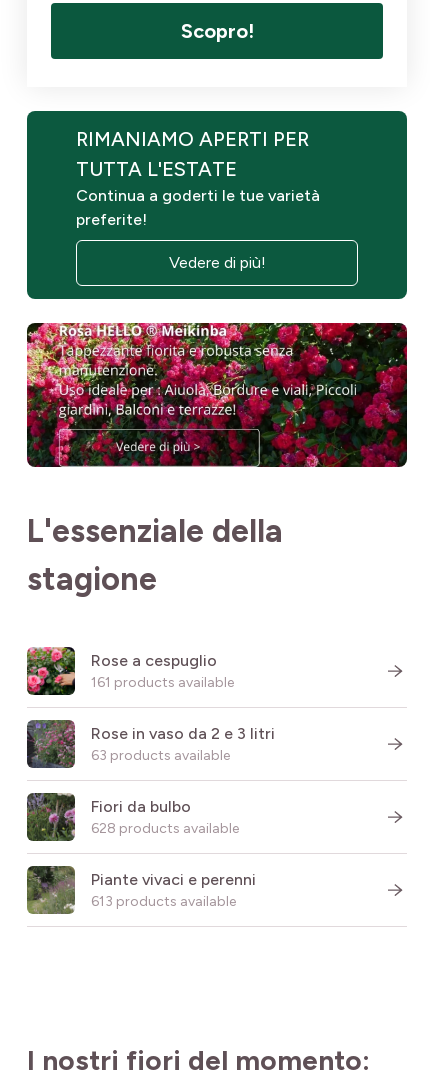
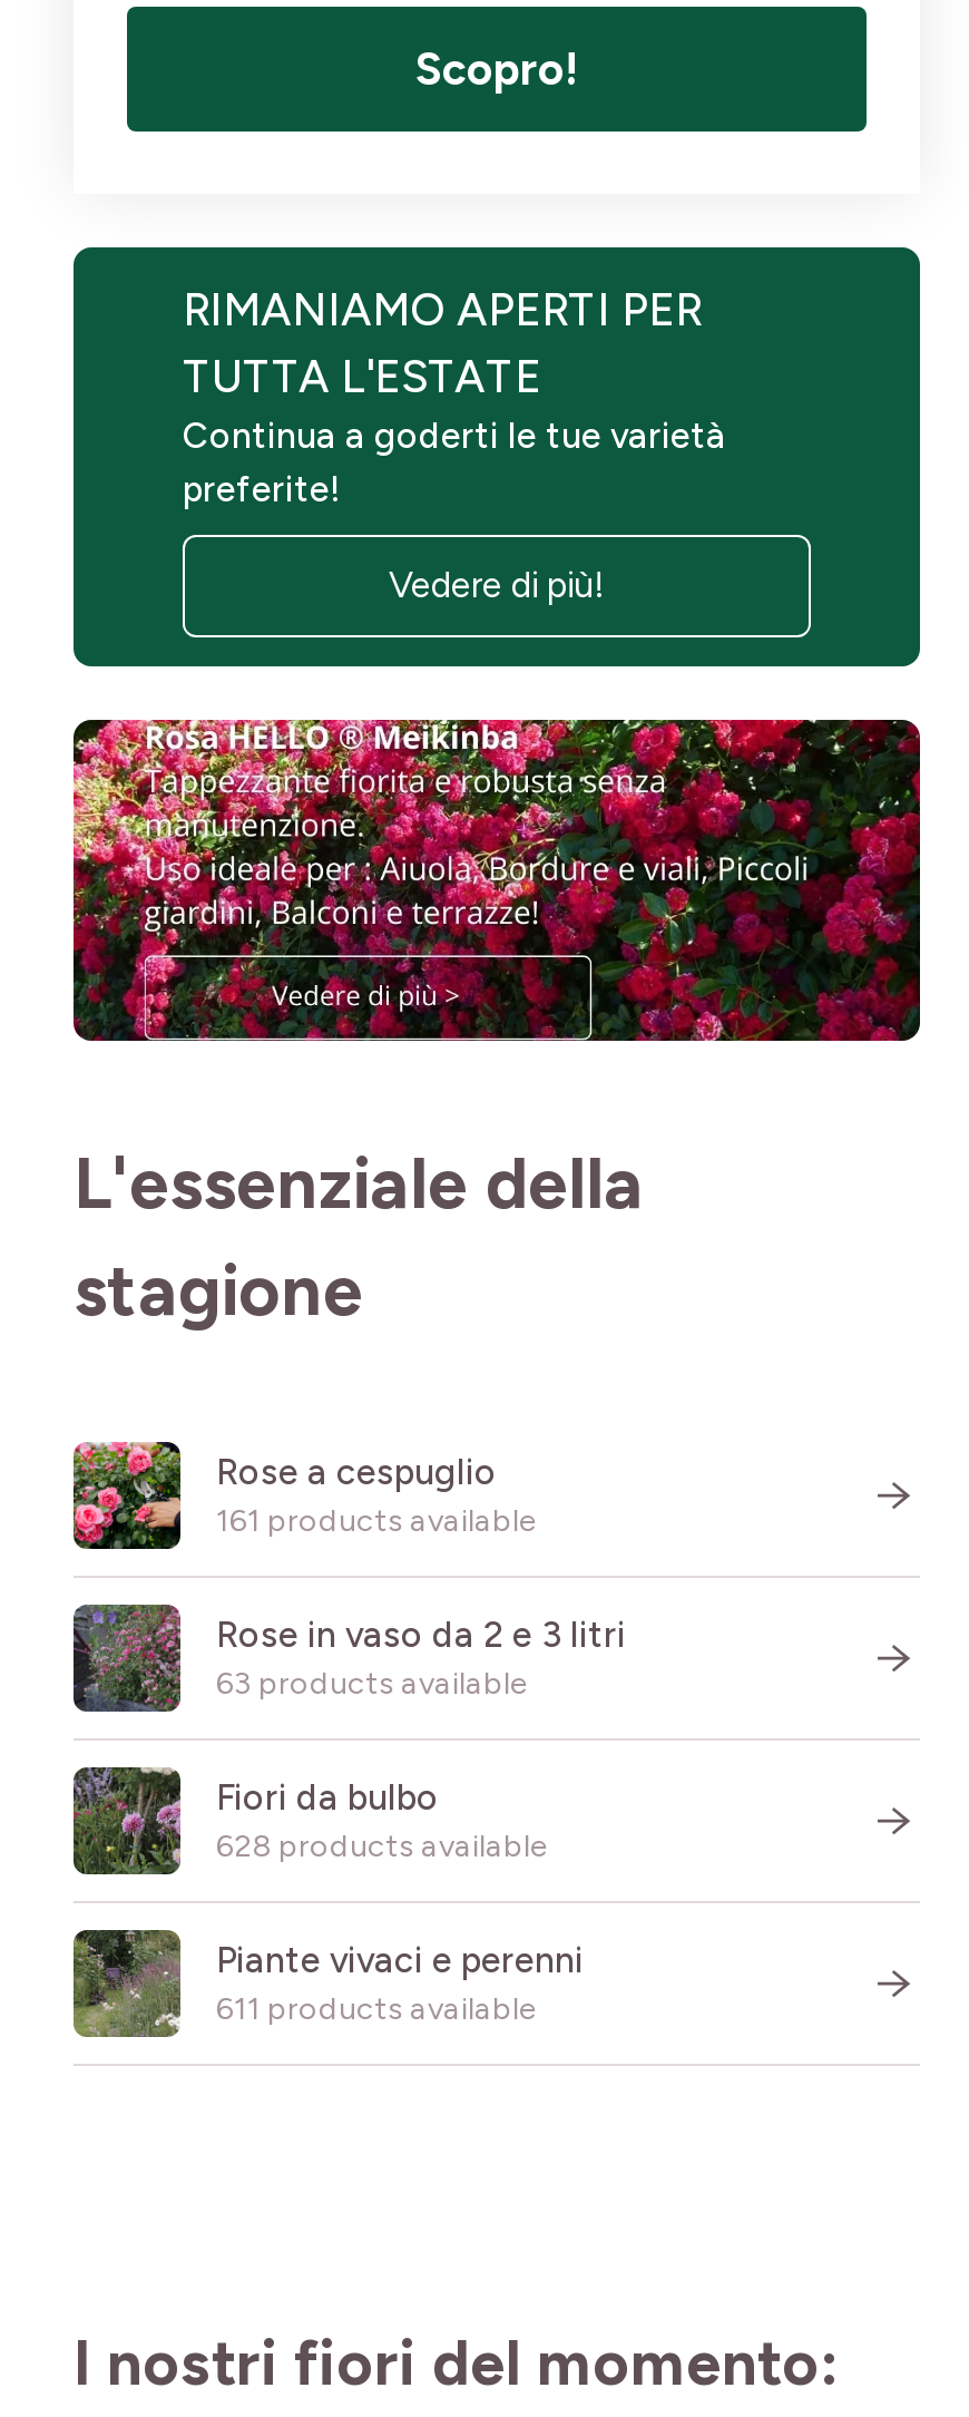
[91,893,236,910] 613 products available -> [216,1989,535,2027] 611 products available

